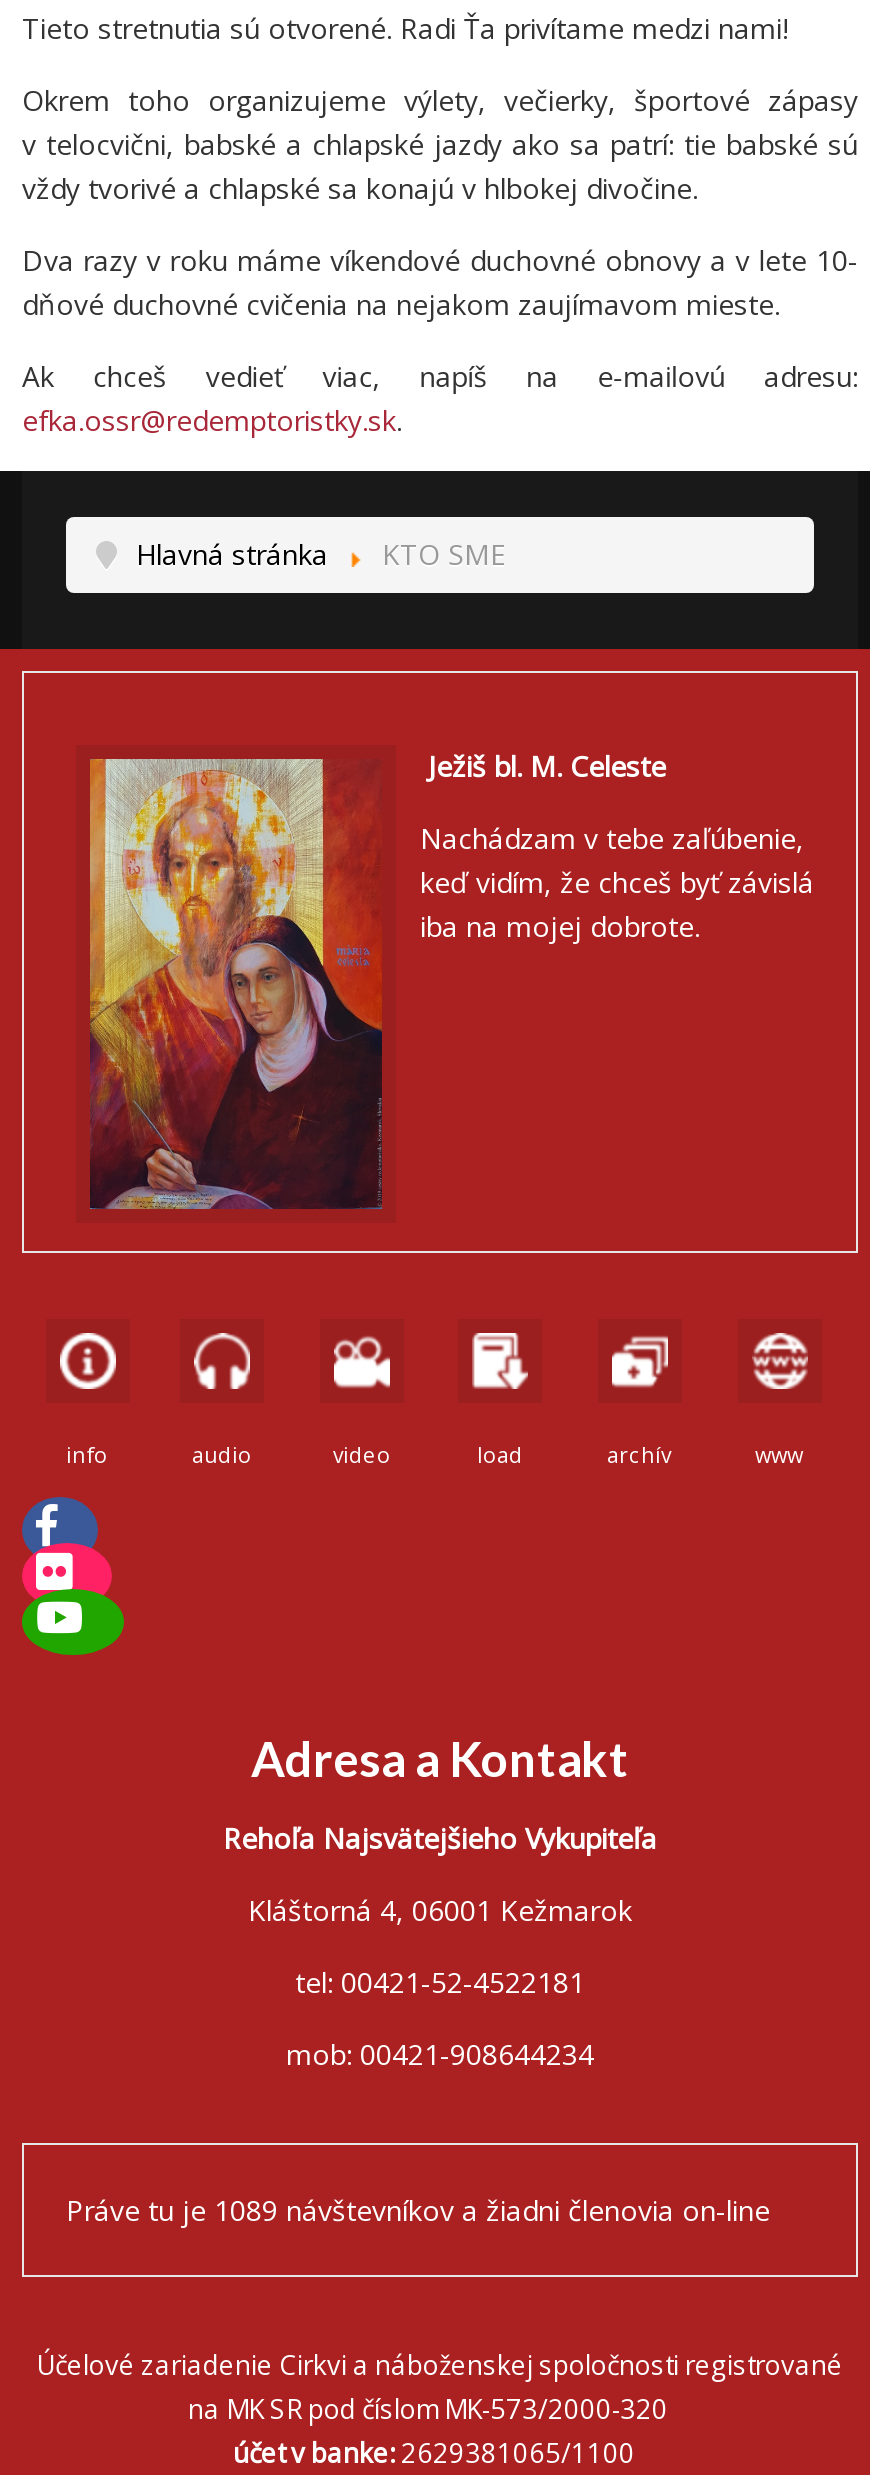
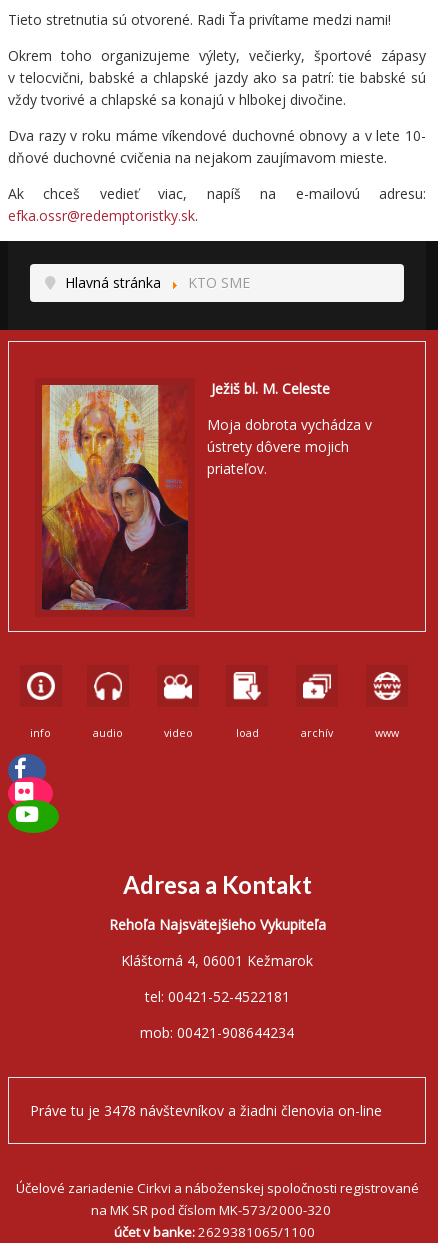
[420,819,814,945] Nachádzam v tebe zaľúbenie, | keď vidím, že chceš byť závislá | iba na mojej dobrote. -> [207,415,372,478] Moja dobrota vychádza v | ústrety dôvere mojich | priateľov.
[66,2191,770,2229] Práve tu je 1089 návštevníkov a žiadni členovia on-line -> [30,1101,382,1120] Práve tu je 3478 návštevníkov a žiadni členovia on-line

